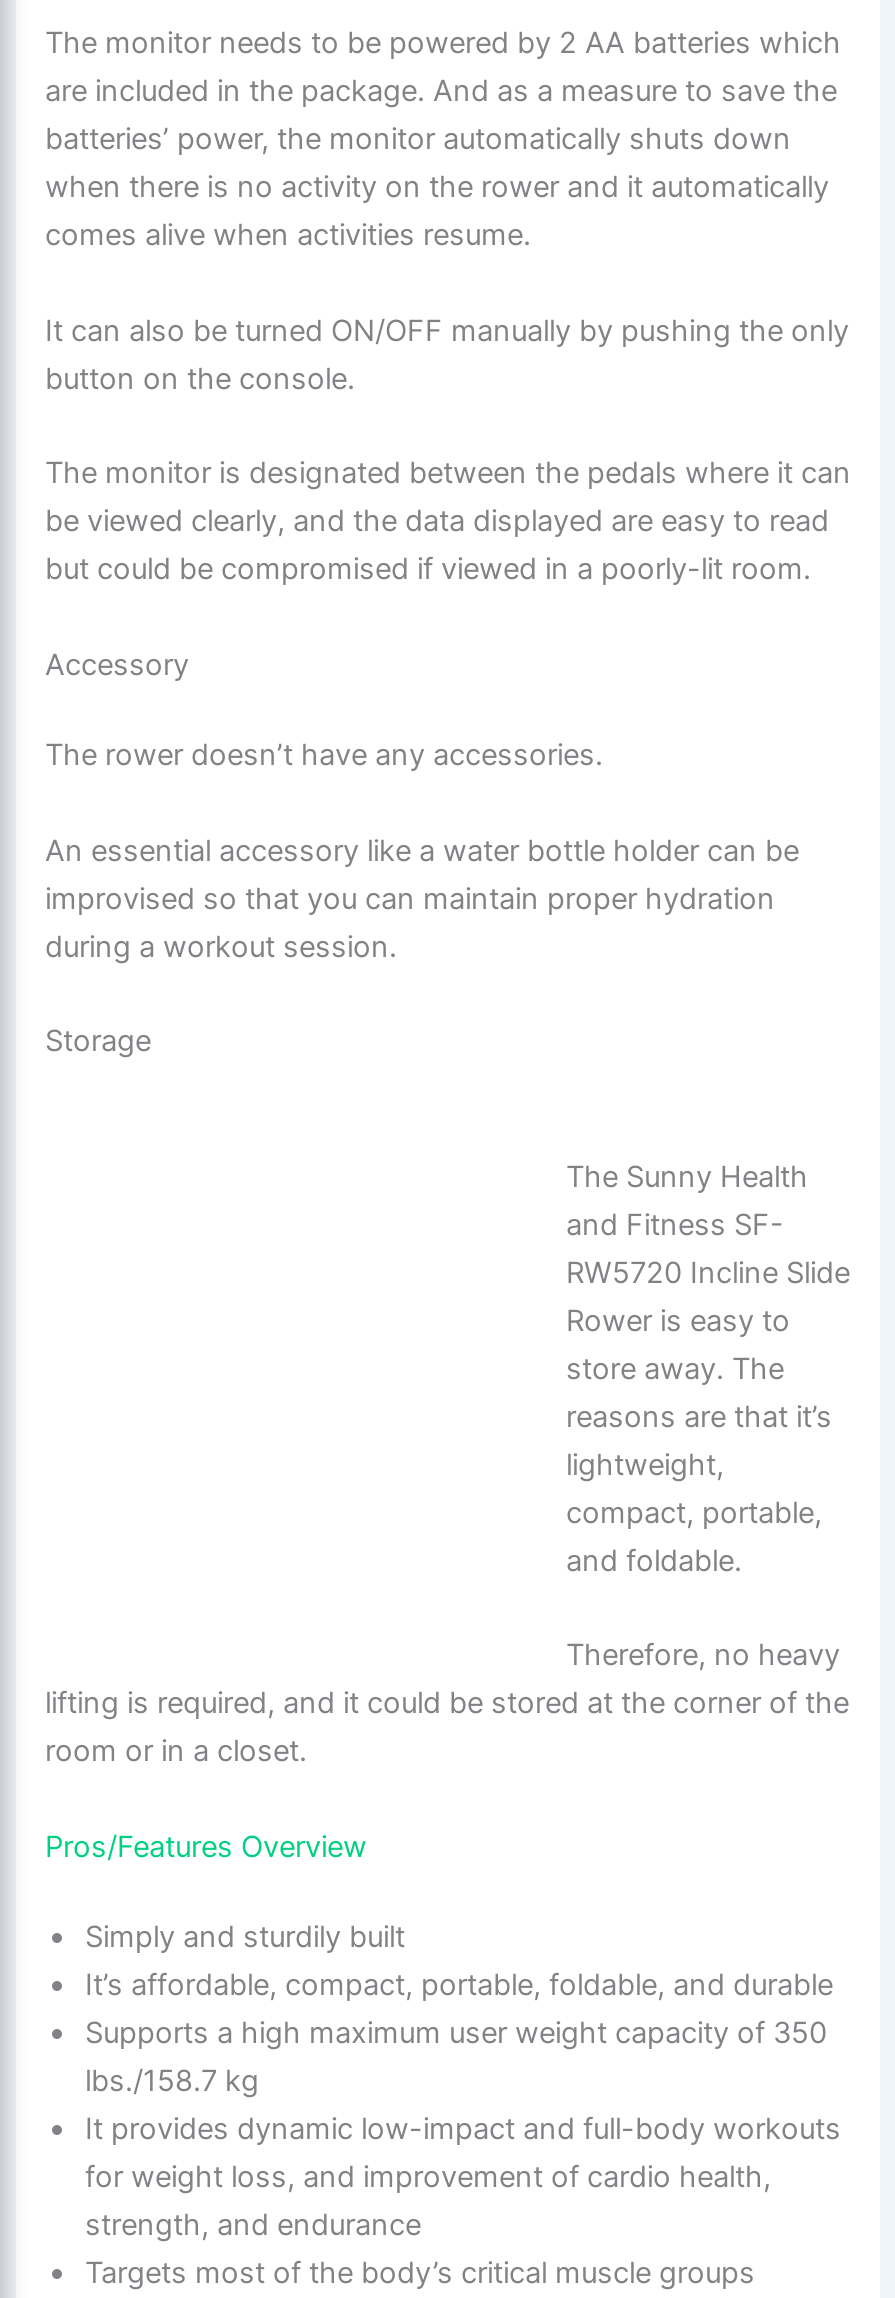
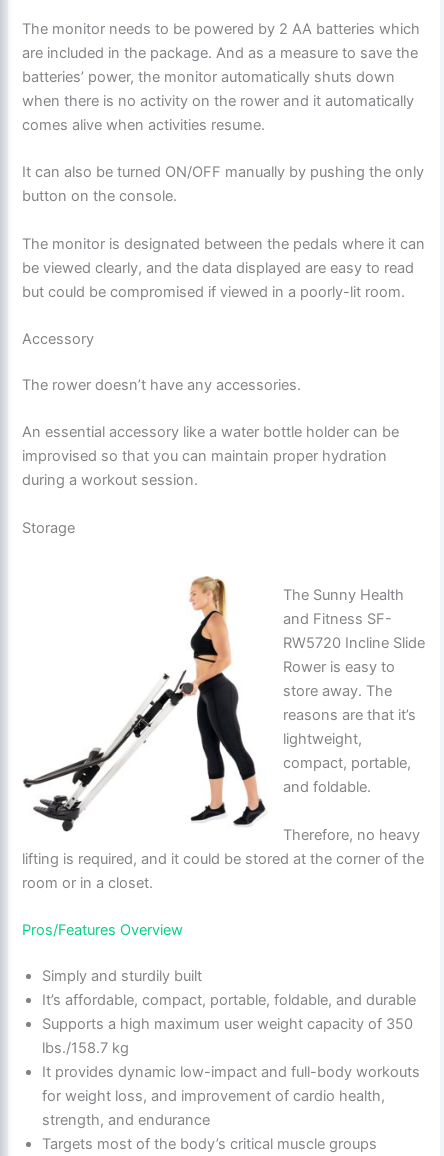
none -> [22,575,266,832] [image]

